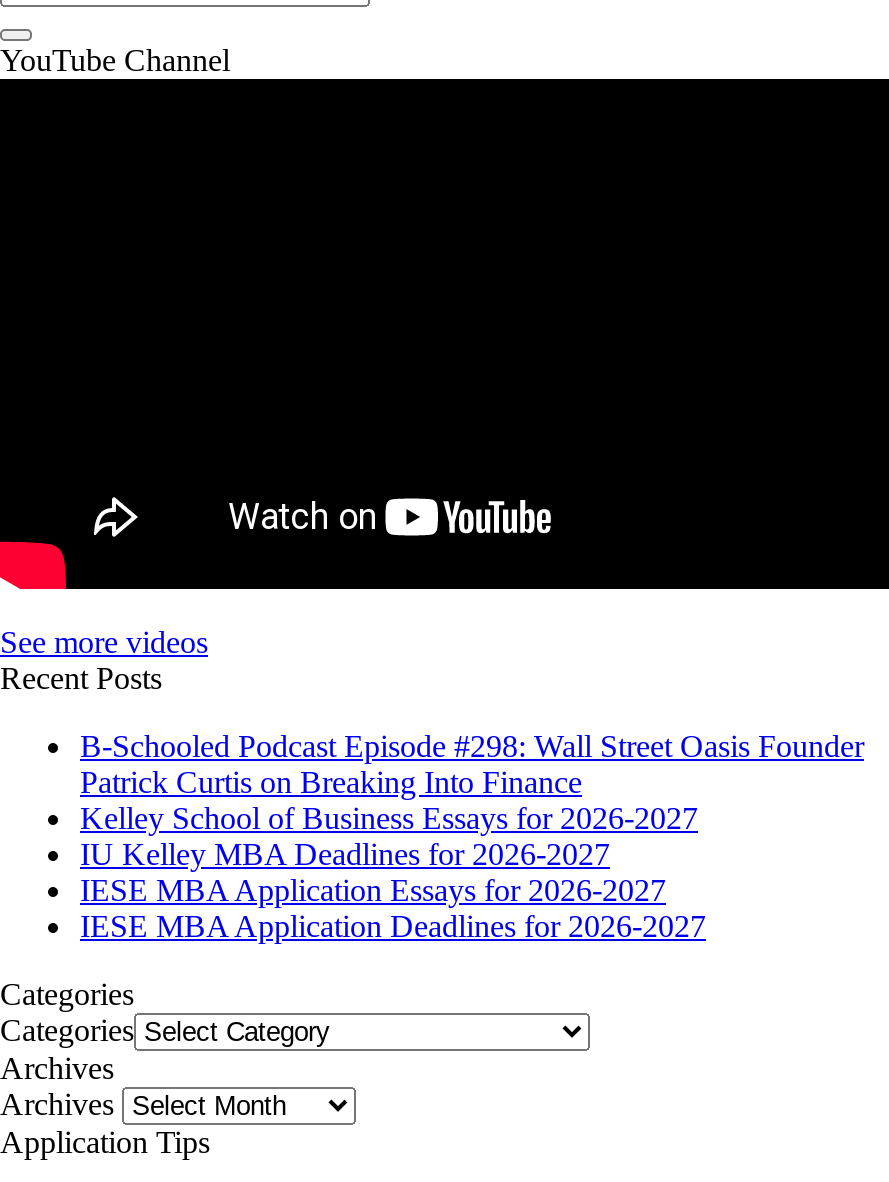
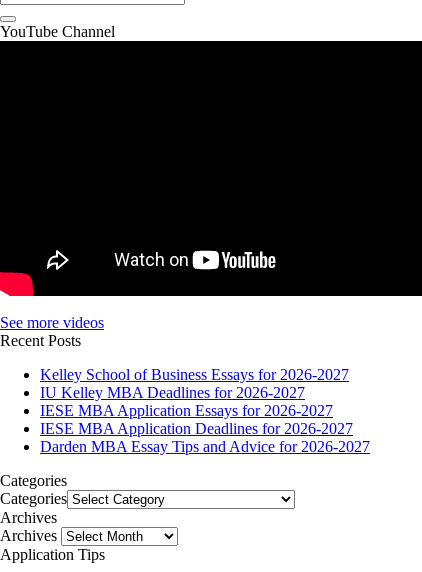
[80,729,864,799] B-Schooled Podcast Episode #298: Wall Street Oasis Founder | Patrick Curtis on Breaking Into Finance -> none
moved [80,801,706,943] -> [40,366,353,437]: Kelley School of Business Essays for 2026-2027 | IU Kelley MBA Deadlines for 2026-2027 | IESE MBA Application Essays for 2026-2027 | IESE MBA Application Deadlines for 2026-2027
none -> [40,438,370,455] Darden MBA Essay Tips and Advice for 2026-2027

